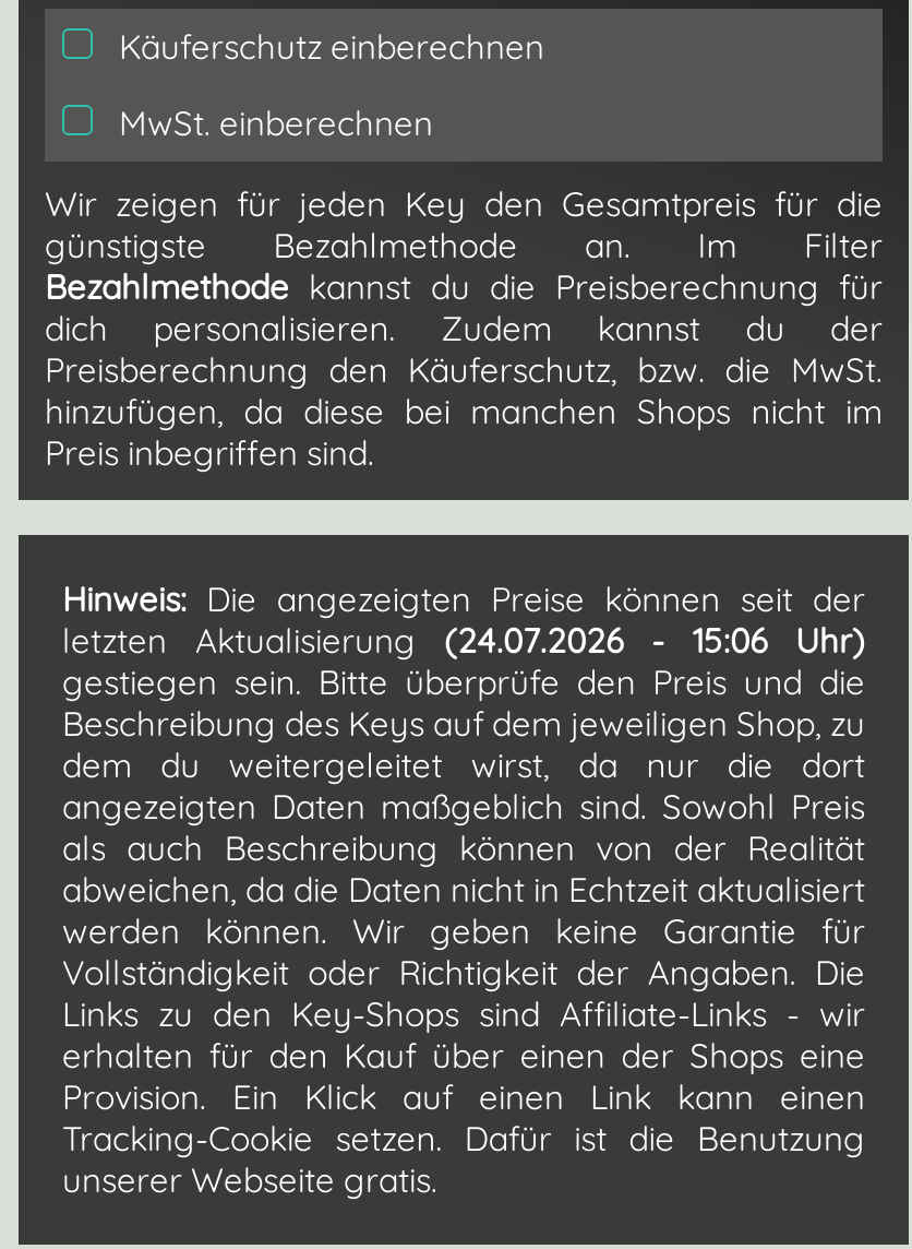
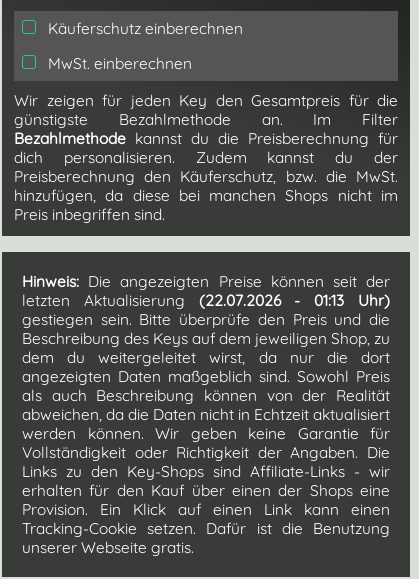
[62,619,865,661] letzten Aktualisierung (24.07.2026 - 15:06 Uhr) -> [22,291,390,310] letzten Aktualisierung (22.07.2026 - 01:13 Uhr)

